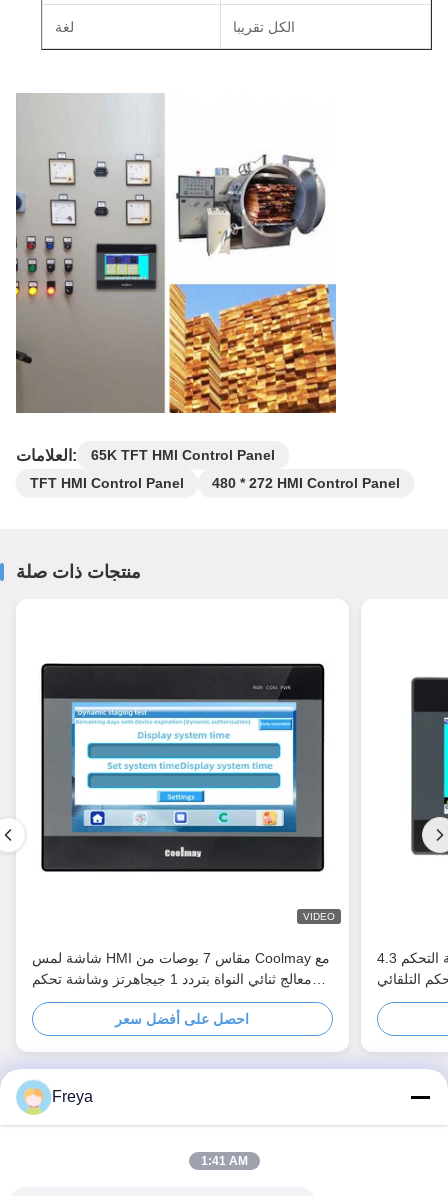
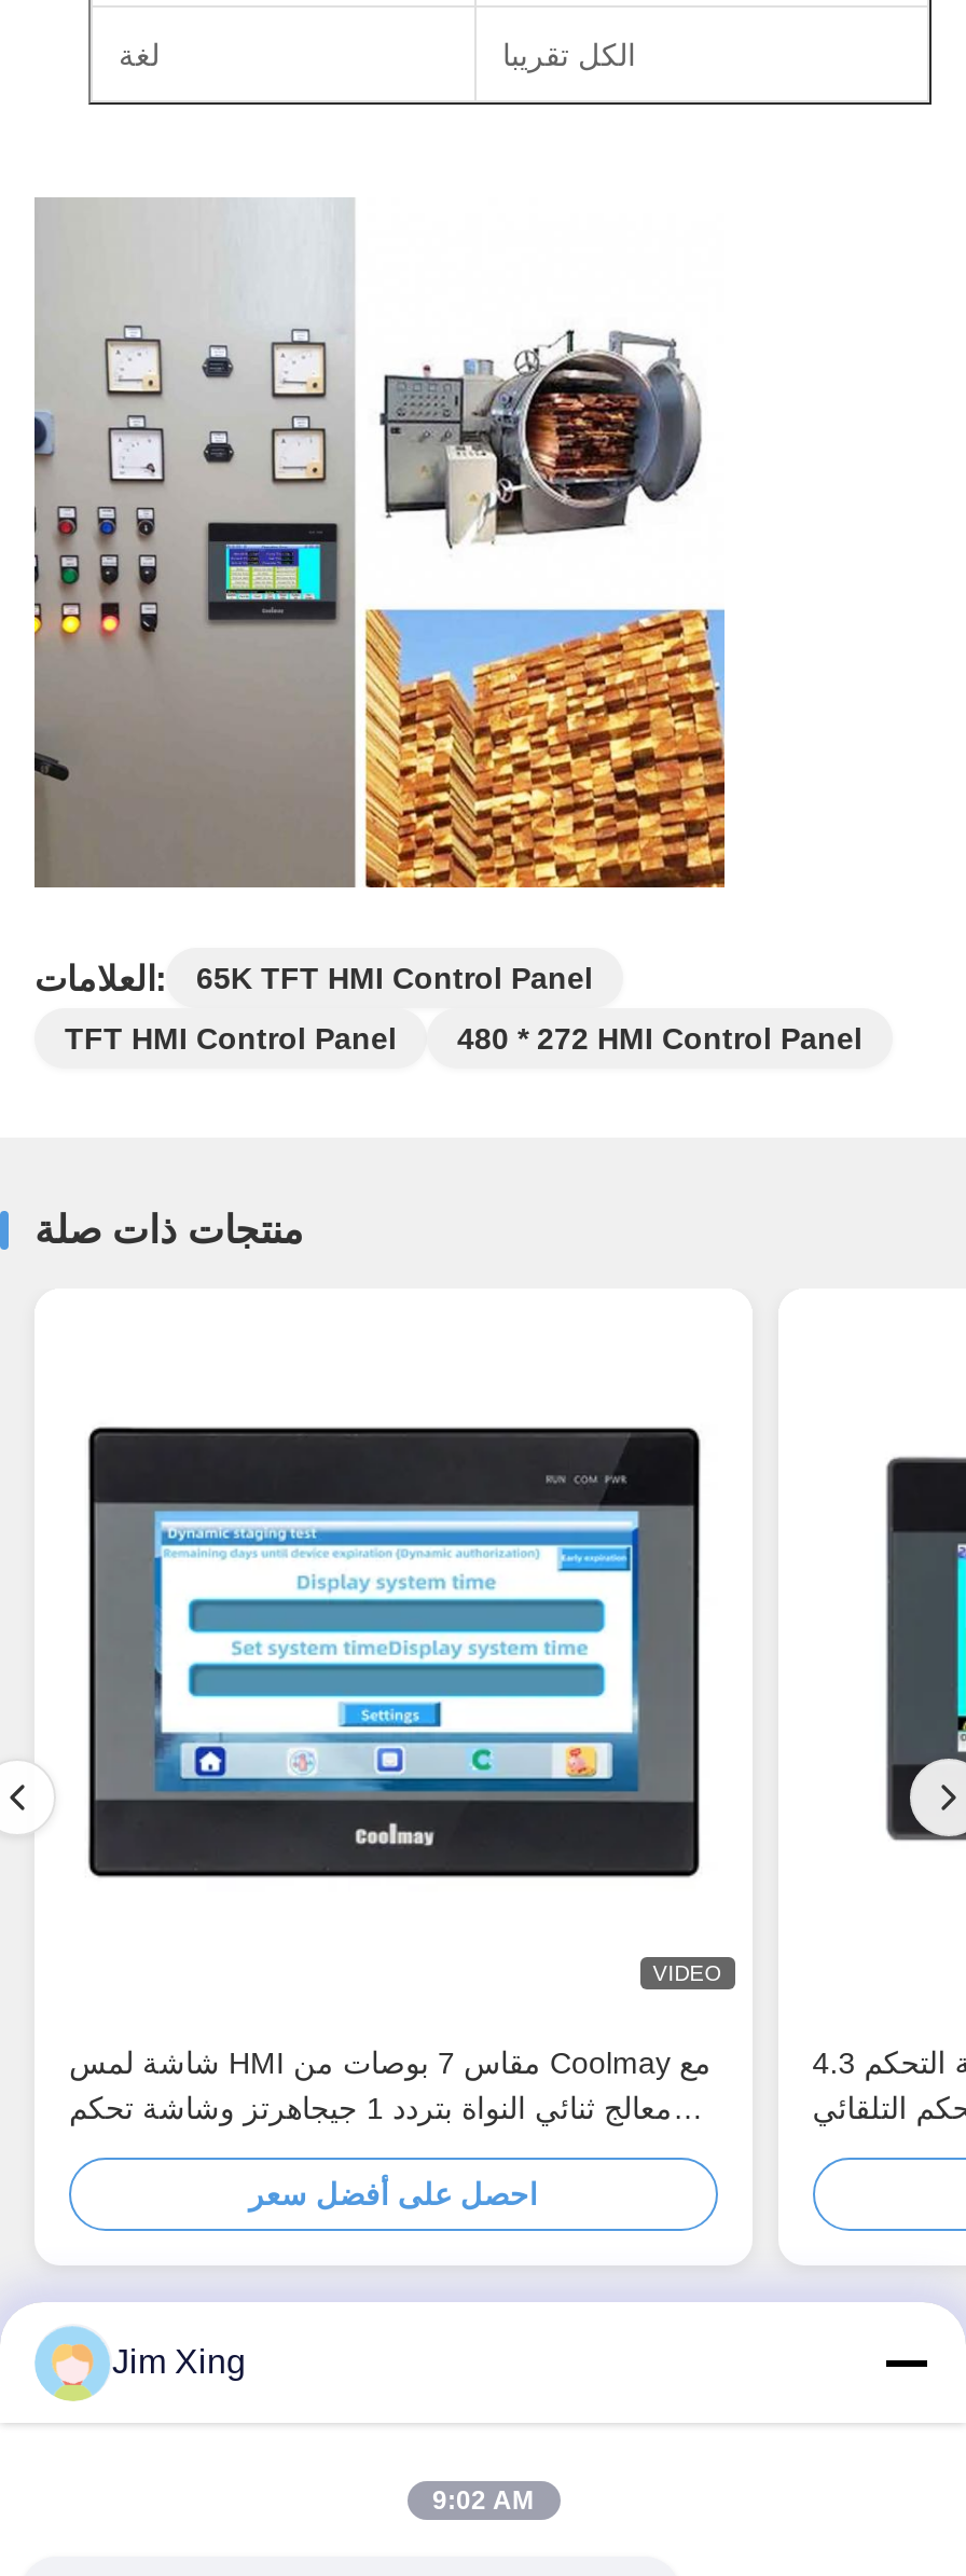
[52,1088,93,1105] Freya -> [112,2343,246,2380] Jim Xing
[200,1154,247,1168] 1:41 AM -> [432,2485,534,2516] 9:02 AM

